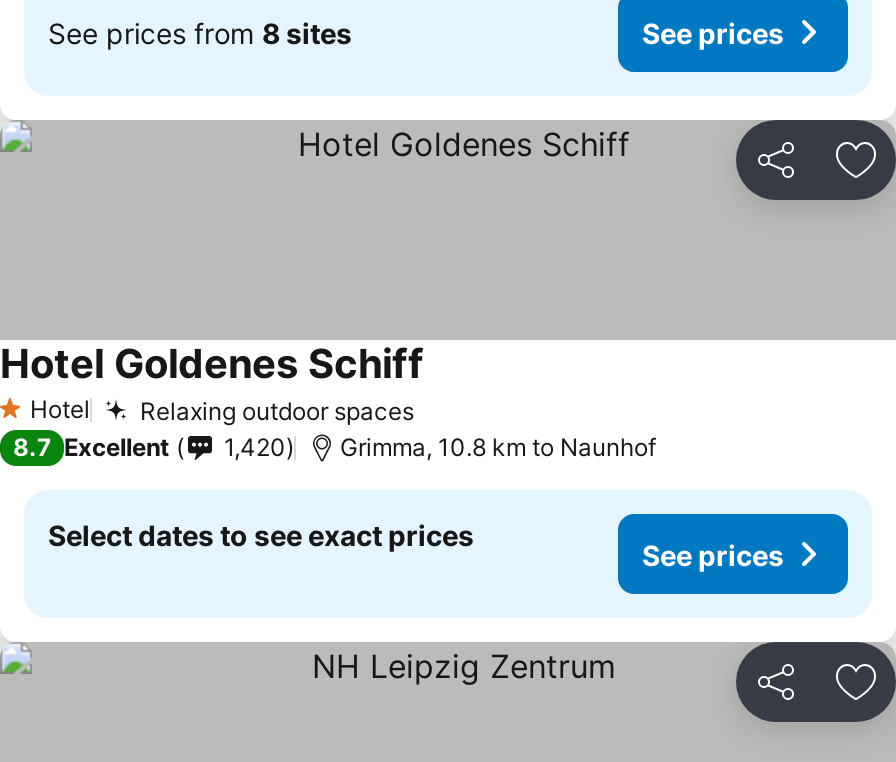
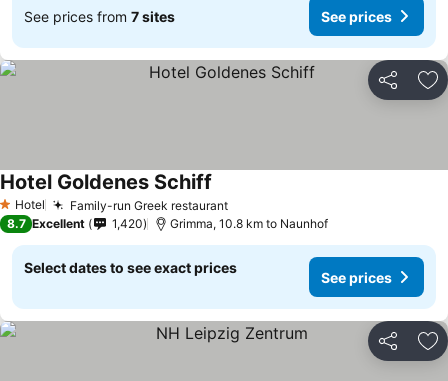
[48,15,352,49] See prices from 8 sites -> [24,7,175,24] See prices from 7 sites
[140,395,414,425] Relaxing outdoor spaces -> [70,197,228,212] Family-run Greek restaurant

